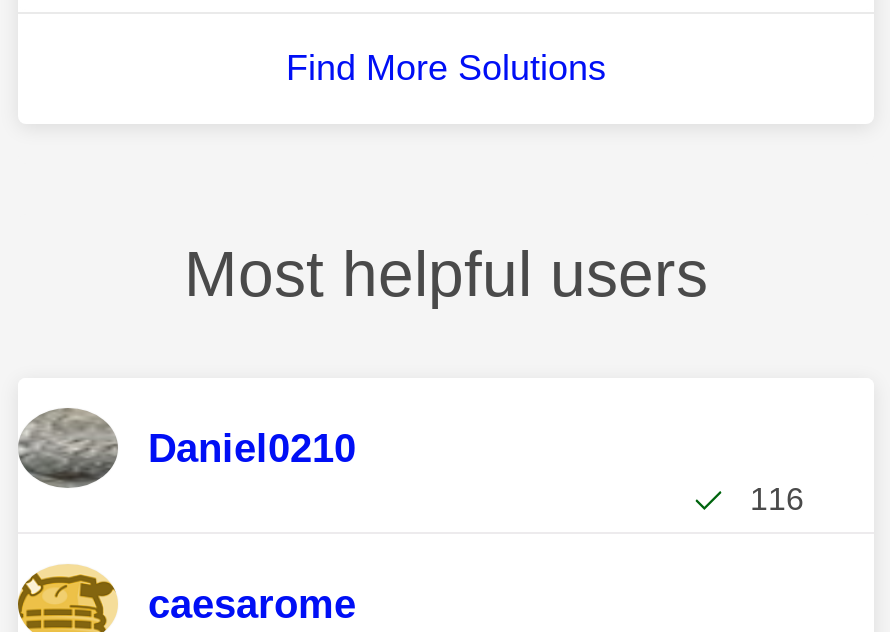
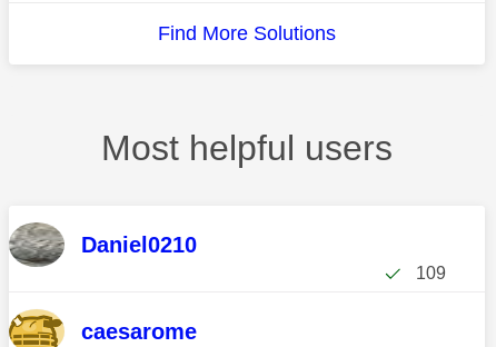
[742,482,804,516] 116 -> [411,264,446,282] 109

